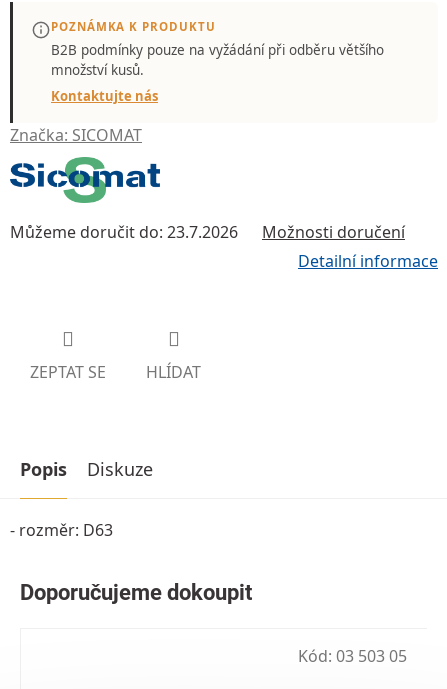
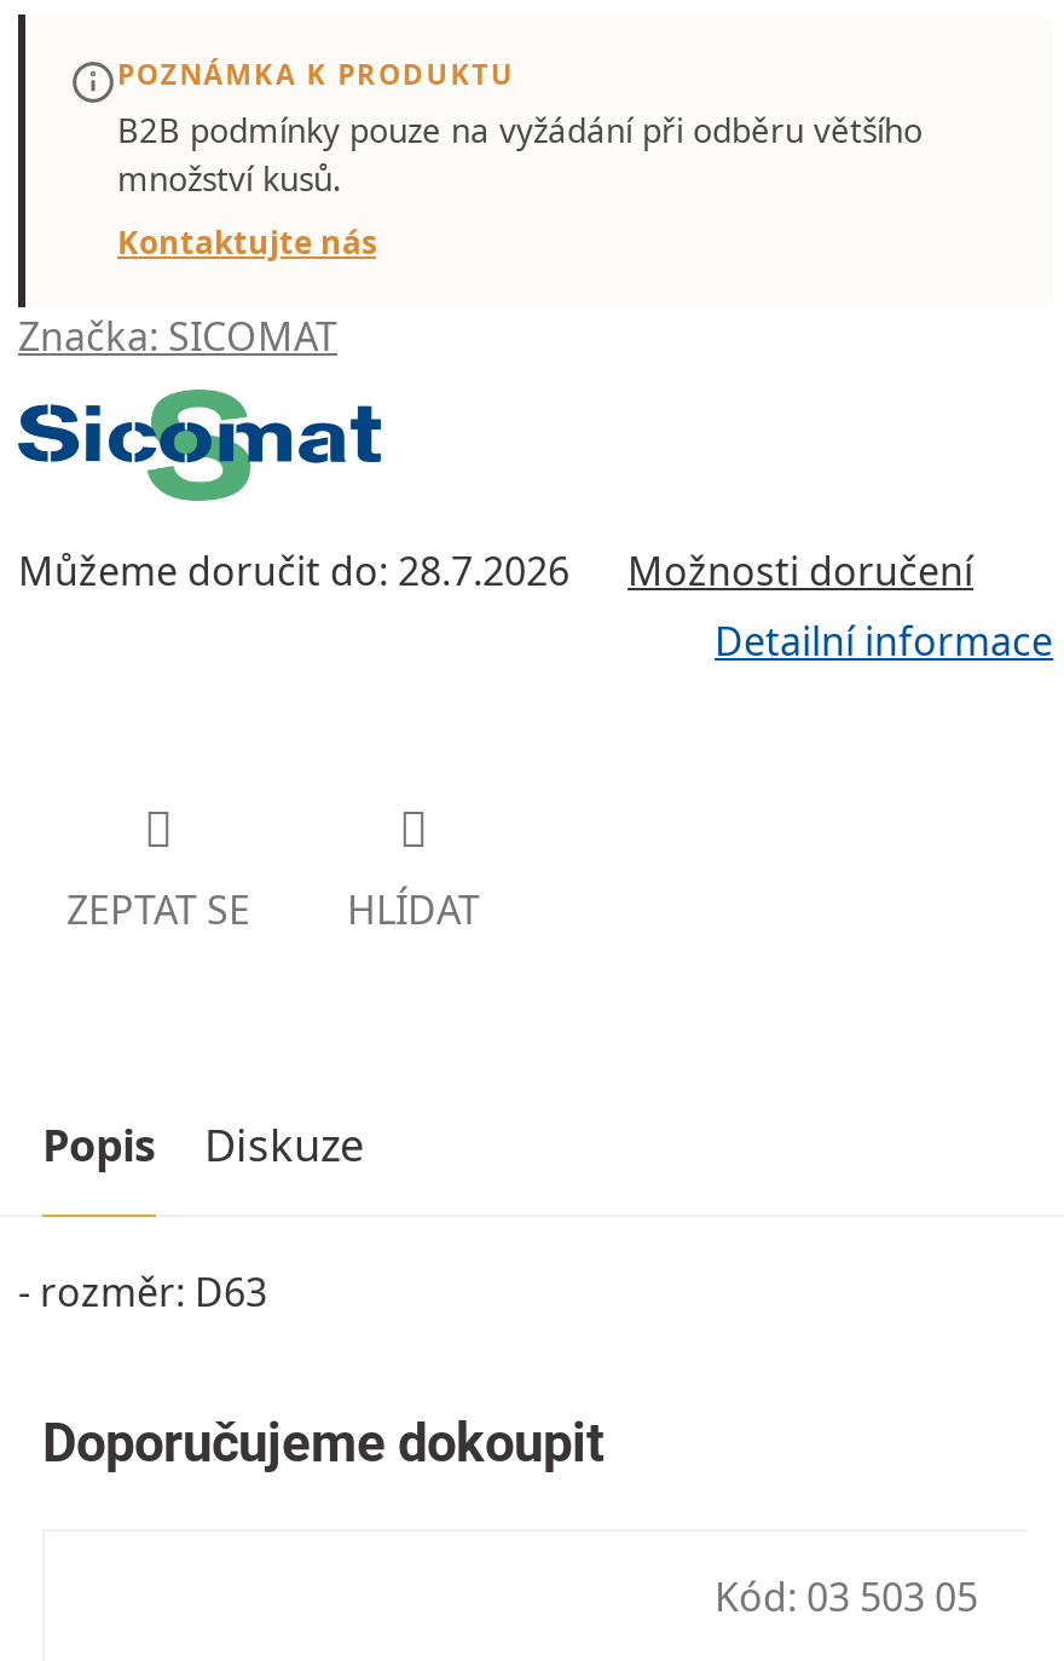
[10,221,238,243] Můžeme doručit do: 23.7.2026 -> [18,545,569,598] Můžeme doručit do: 28.7.2026

